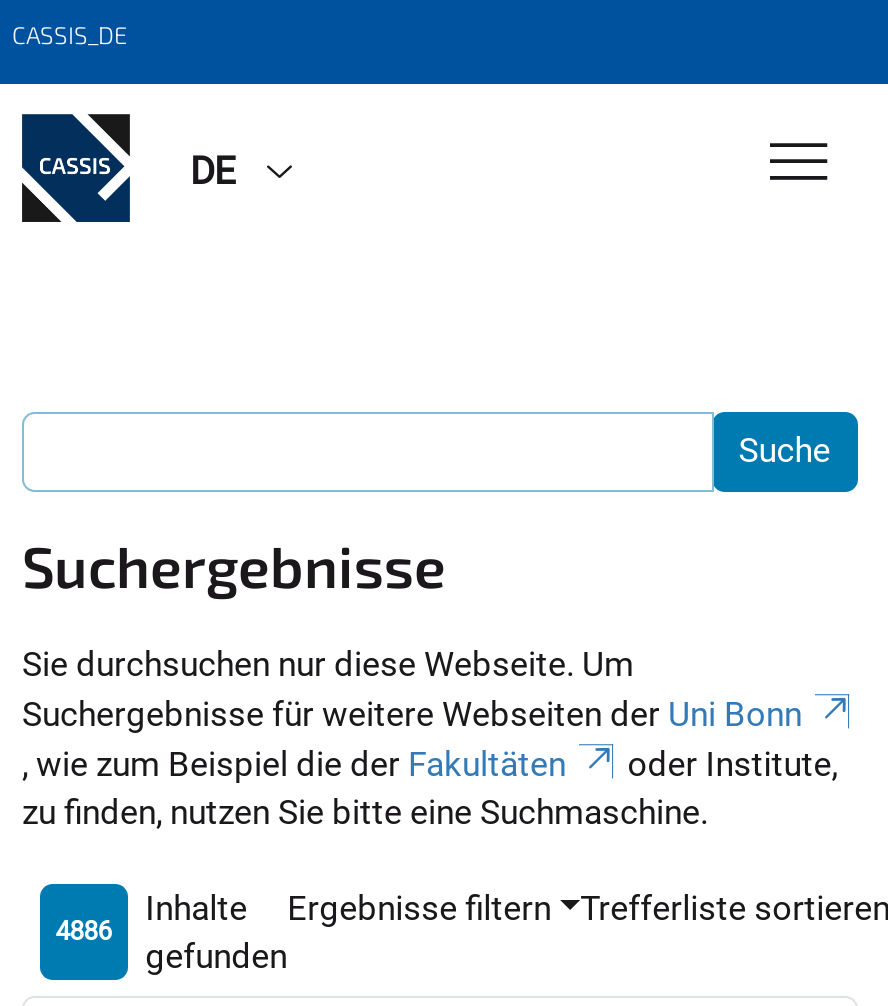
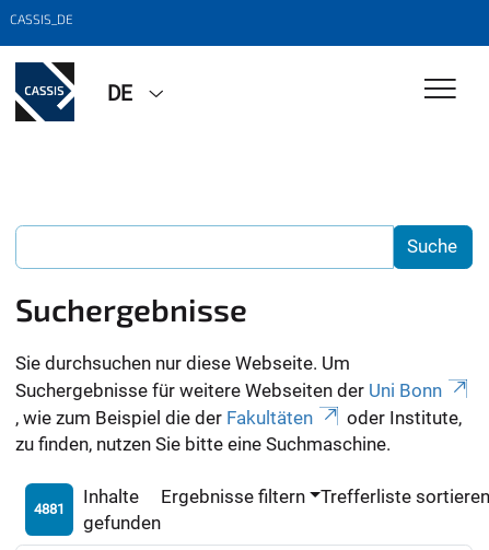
[56,916,112,946] 4886 -> [34,501,64,517] 4881

